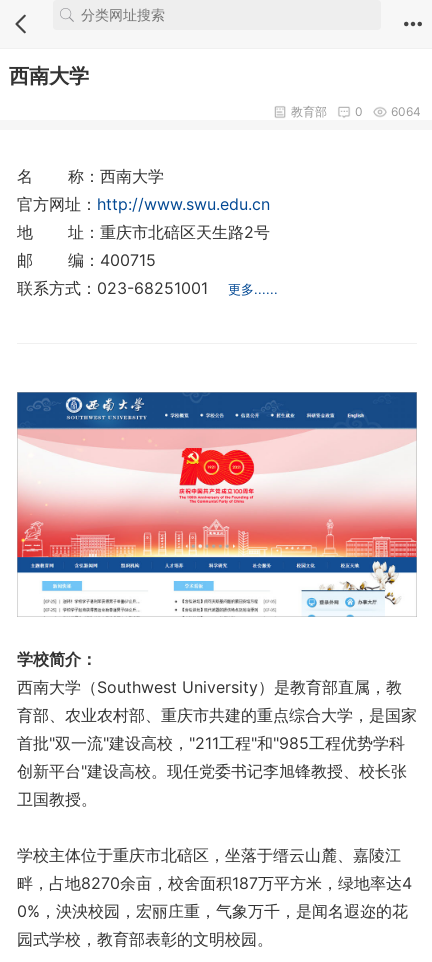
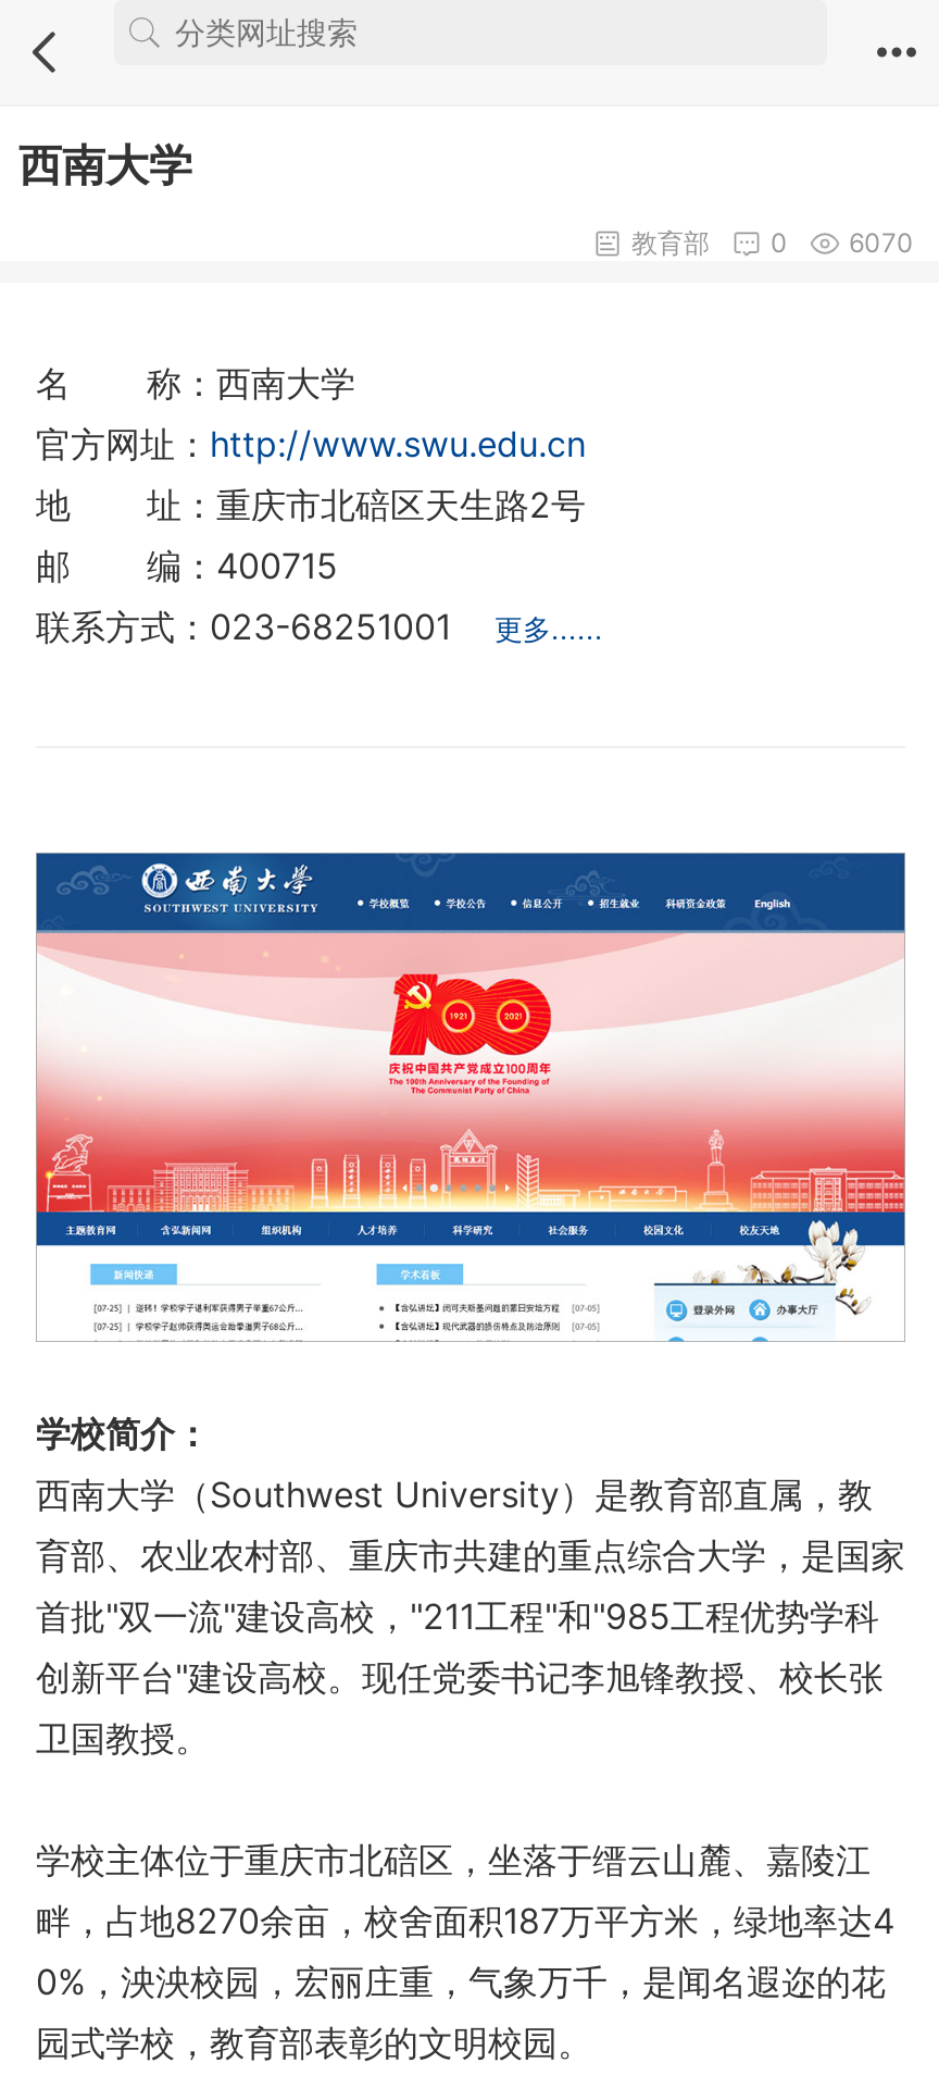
[291,104,421,119] 教育部 0 6064 -> [631,226,914,259] 教育部 0 6070

